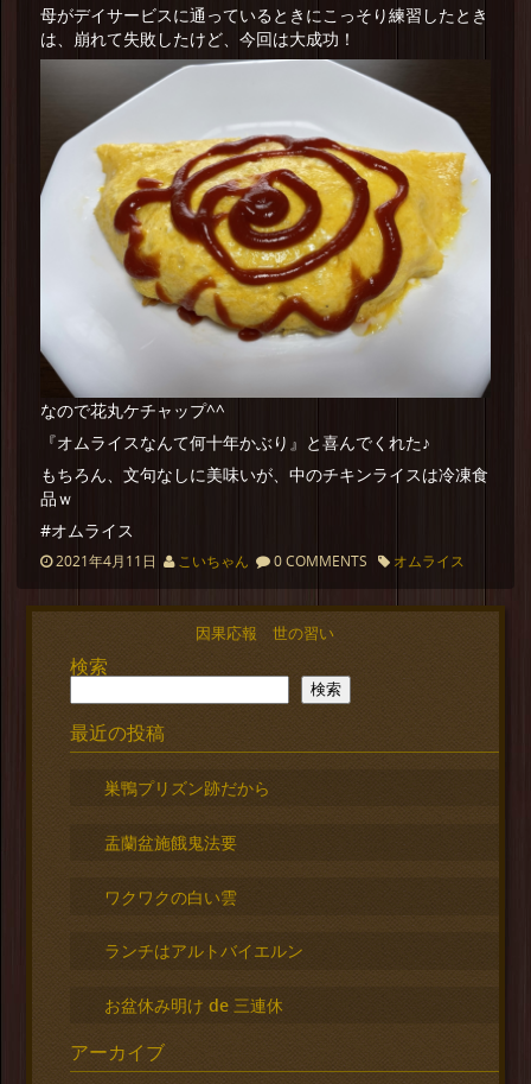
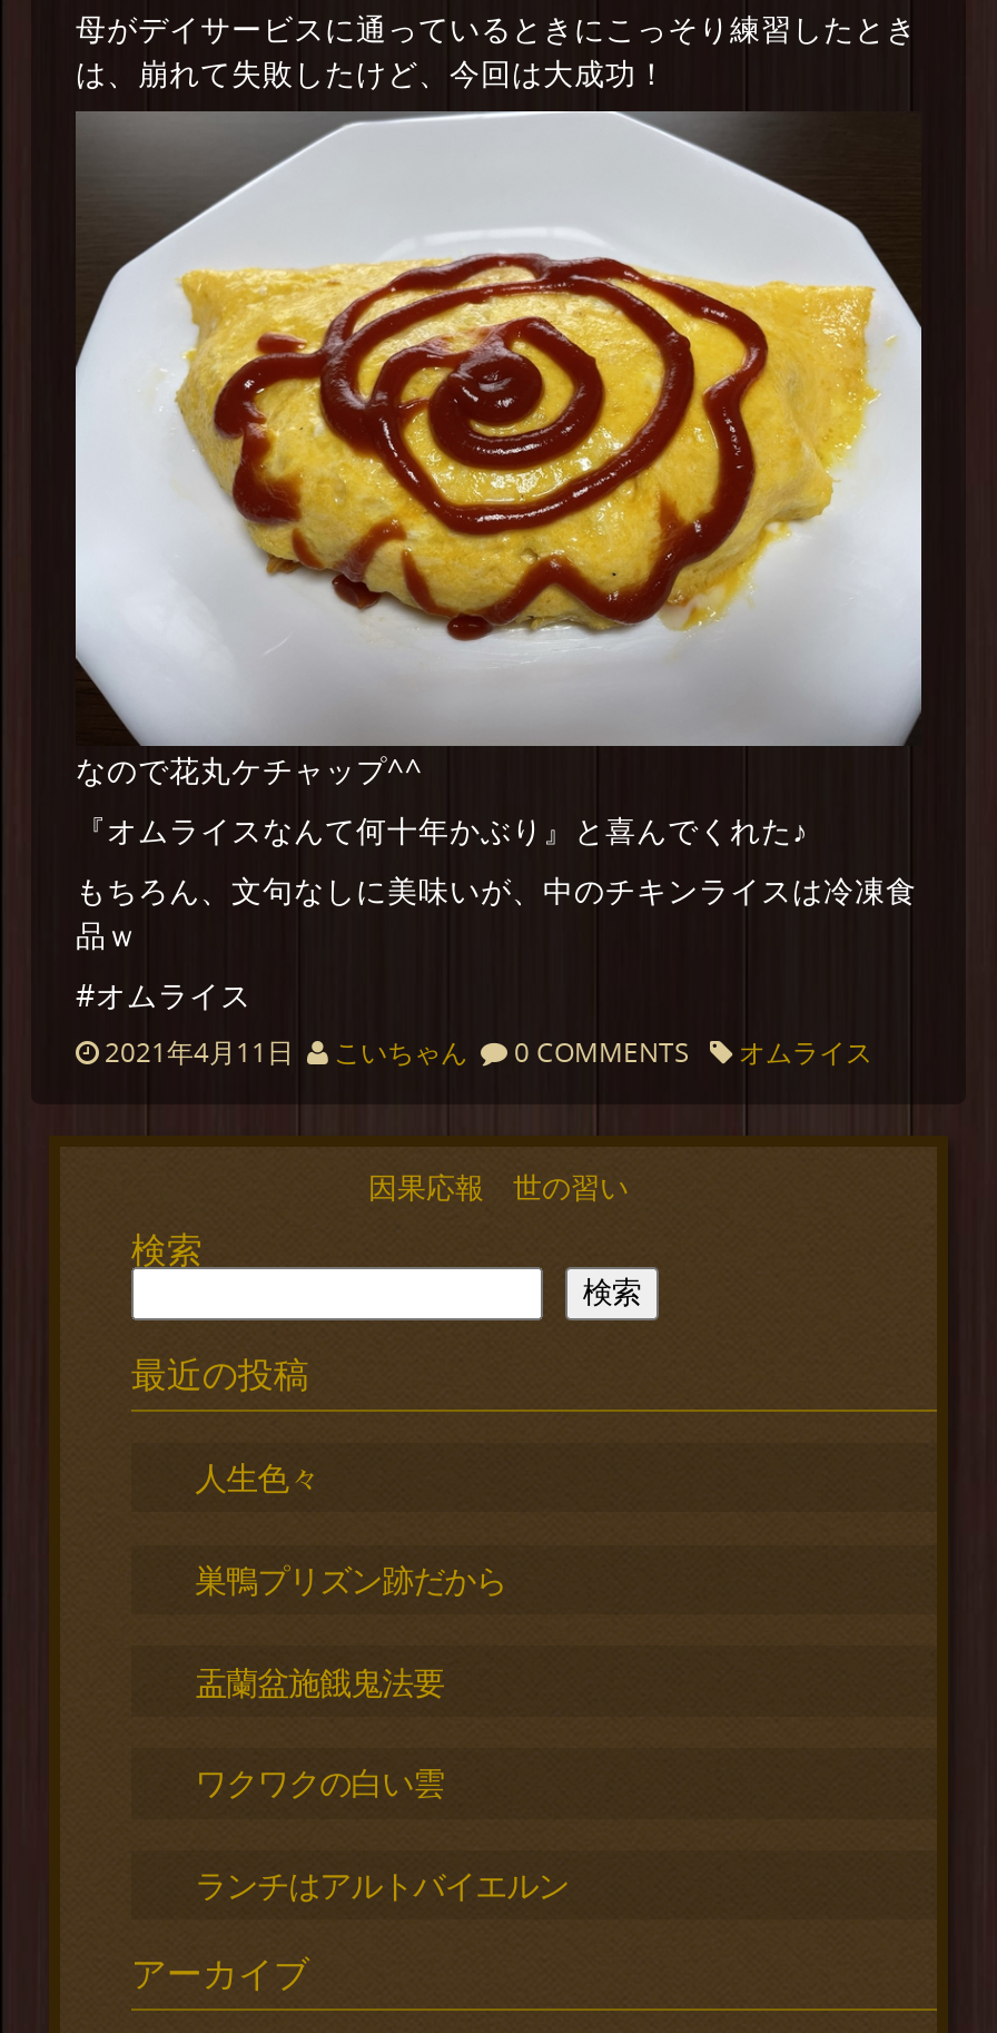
none -> [195,1457,320,1499] 人生色々
moved [104,777,270,908] -> [195,1558,507,1805]: 巣鴨プリズン跡だから | 盂蘭盆施餓鬼法要 | ワクワクの白い雲
[104,994,283,1017] お盆休み明け de 三連休 -> none

